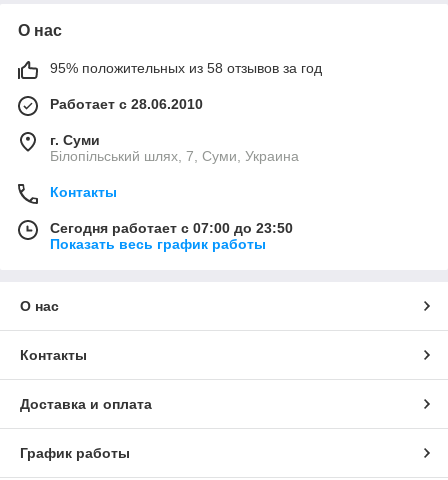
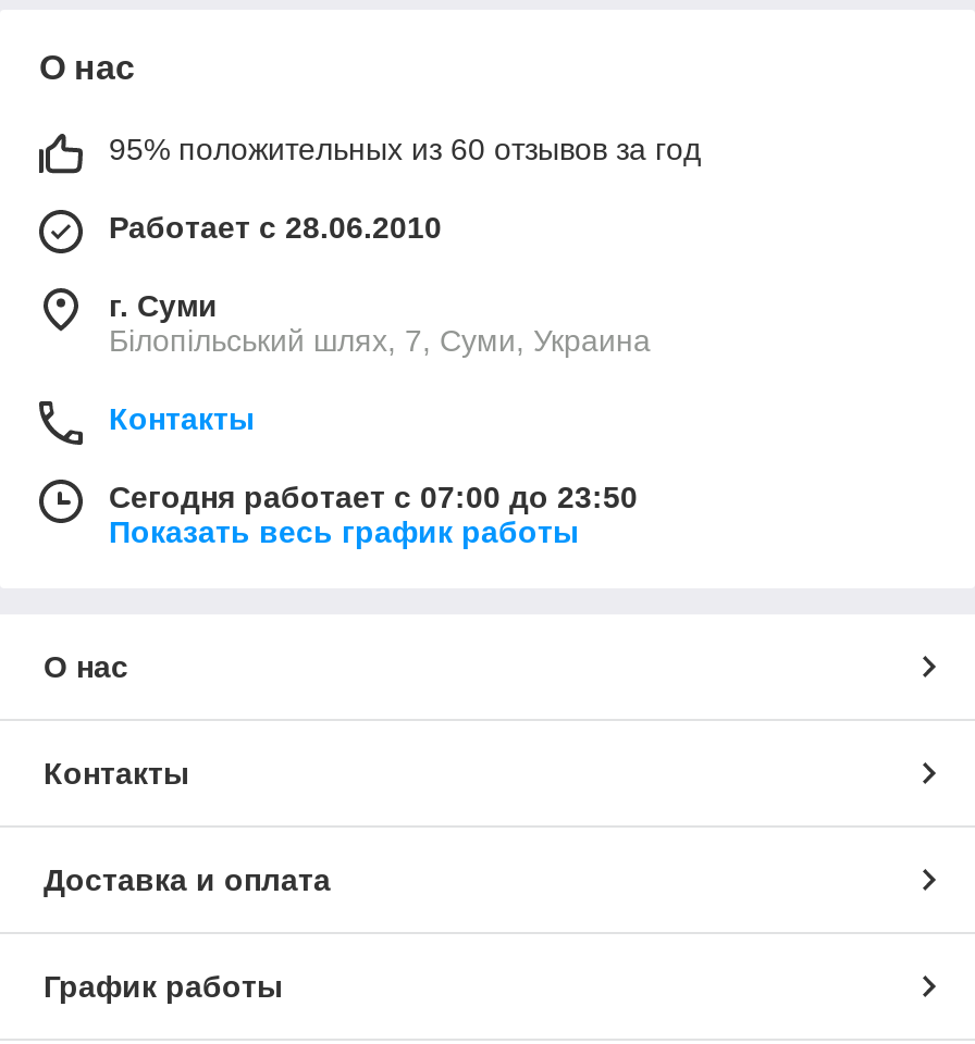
[50,60,322,76] 95% положительных из 58 отзывов за год -> [109,132,701,167] 95% положительных из 60 отзывов за год

